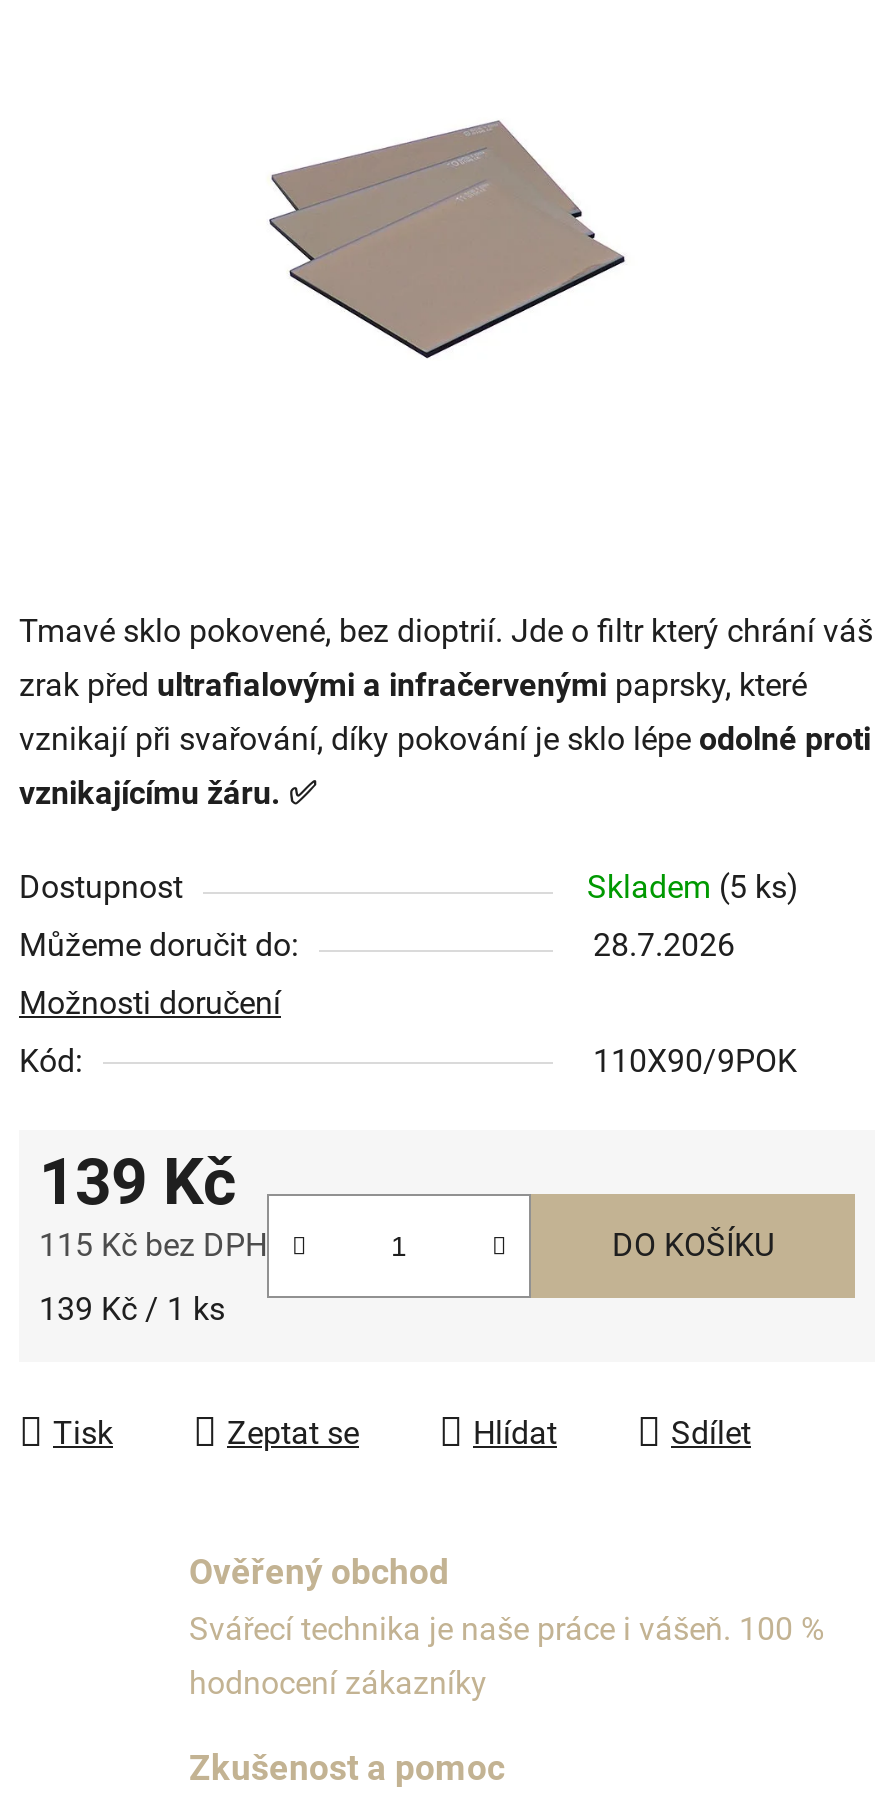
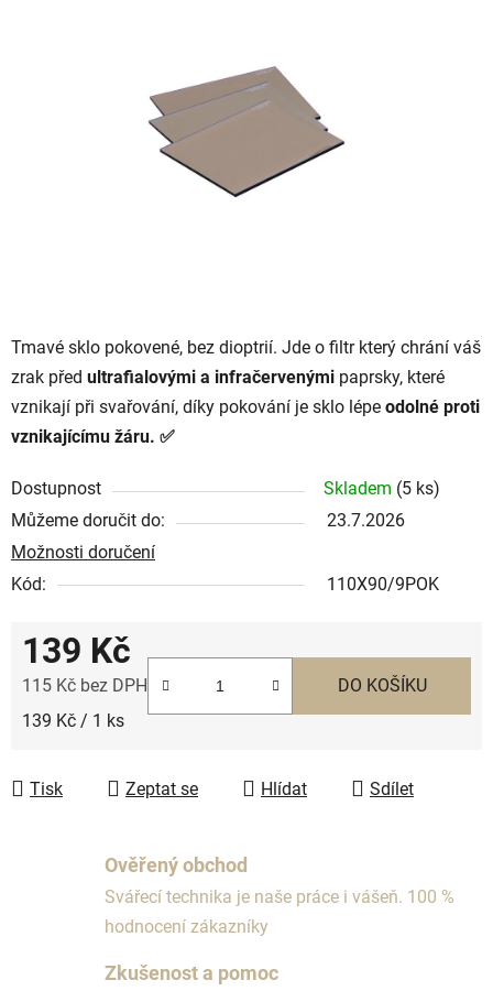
[593,925,735,963] 28.7.2026 -> [327,509,405,530] 23.7.2026

